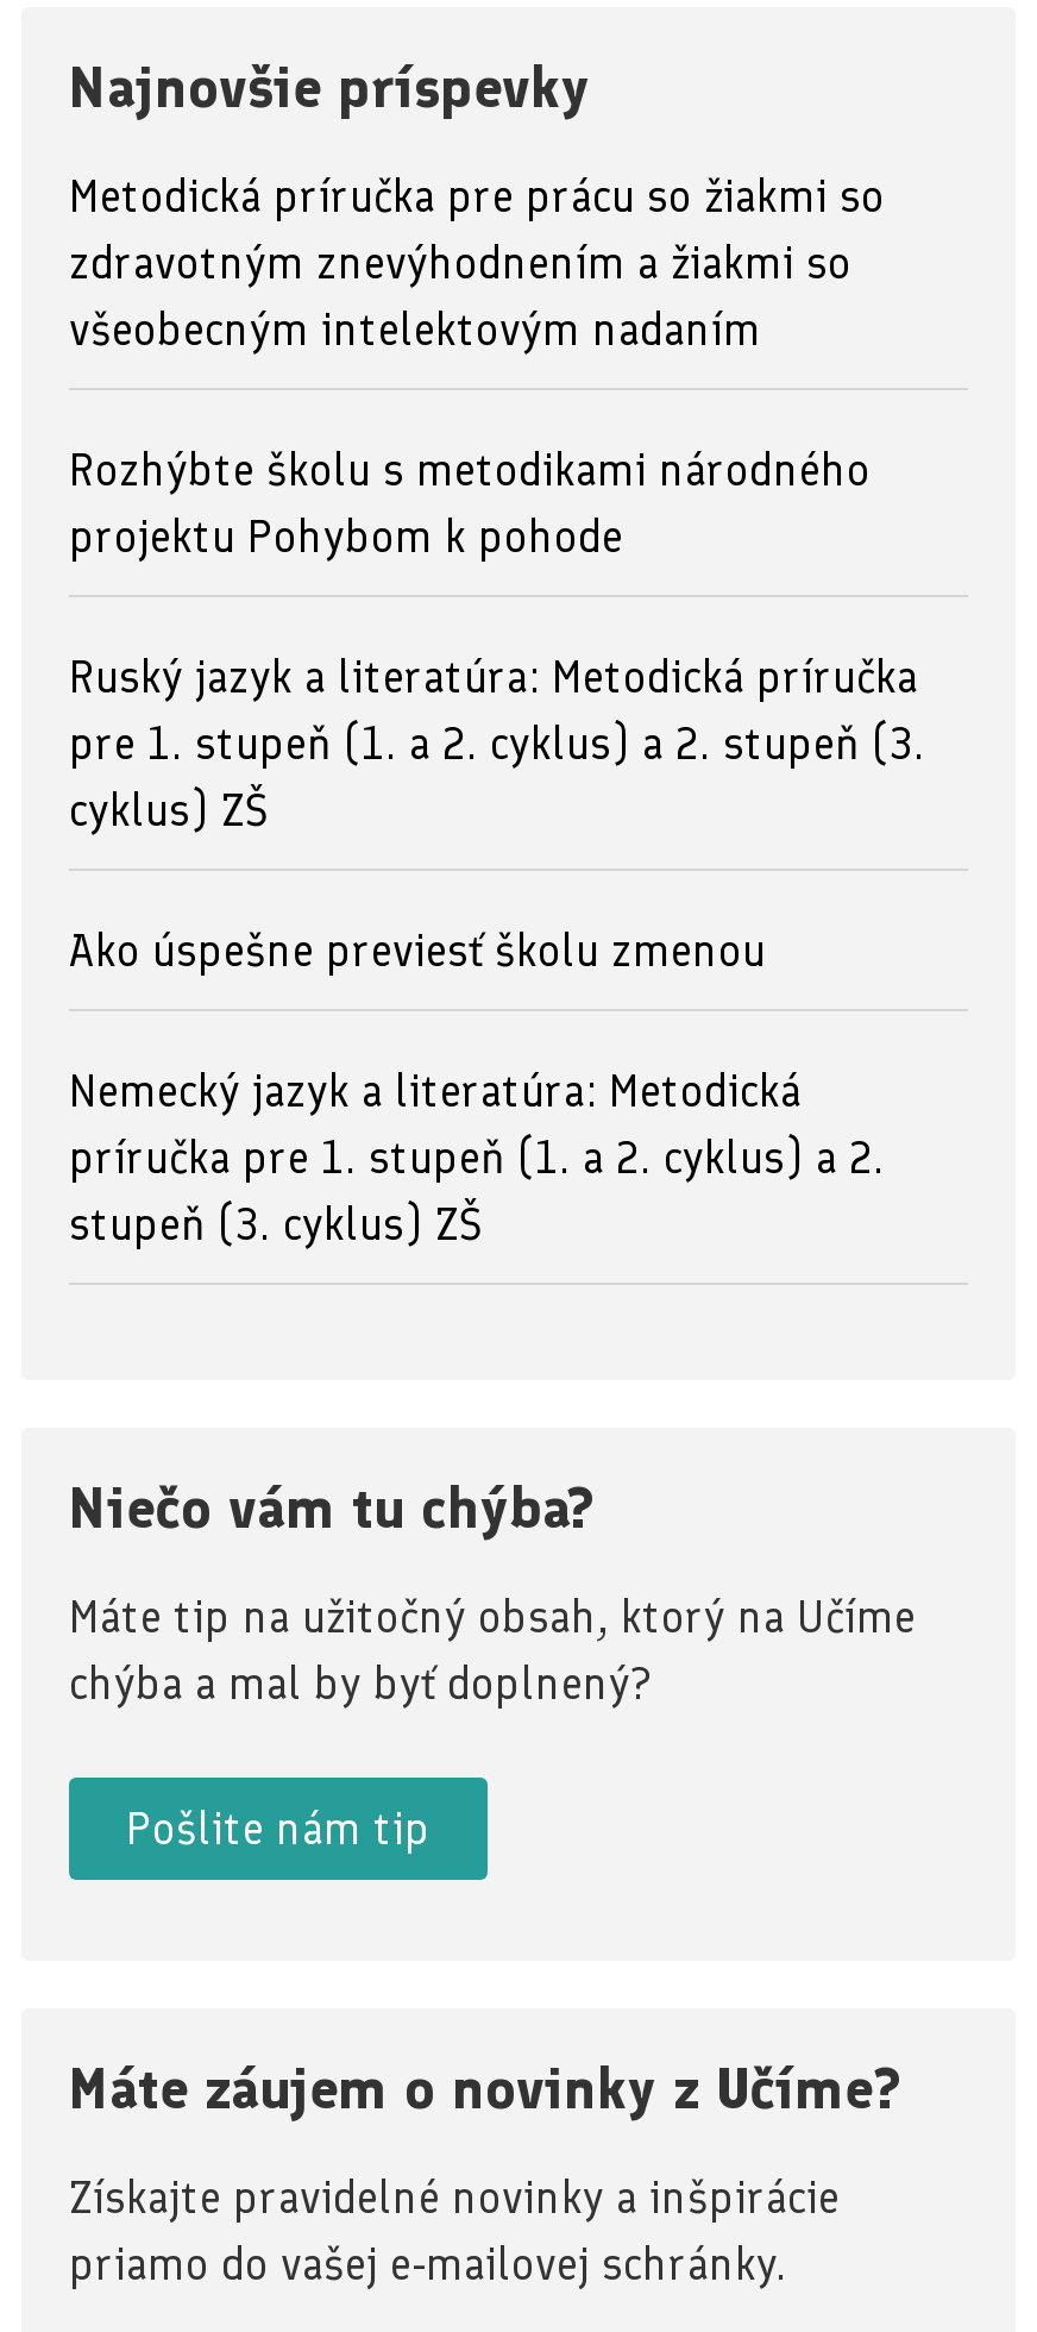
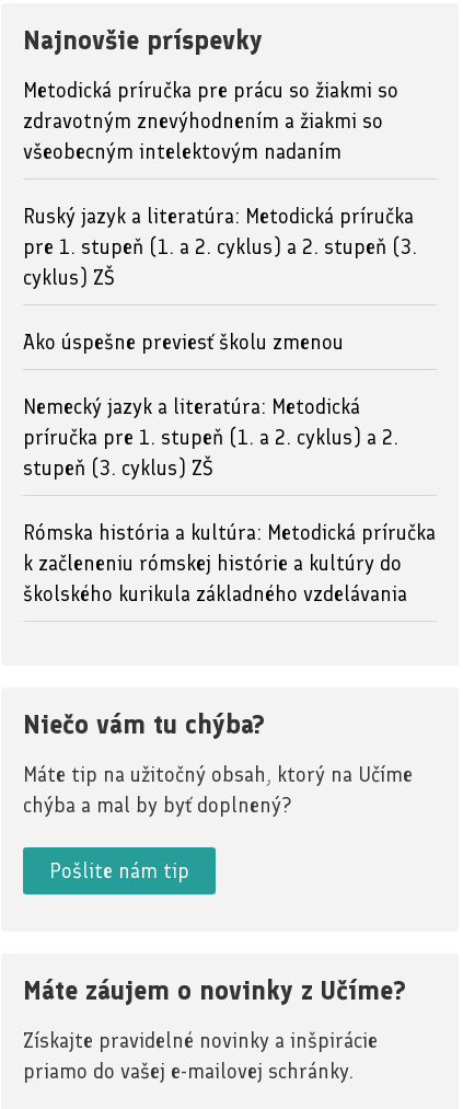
[69,444,871,565] Rozhýbte školu s metodikami národného | projektu Pohybom k pohode -> none
moved [69,651,925,1253] -> [23,203,417,480]: Ruský jazyk a literatúra: Metodická príručka | pre 1. stupeň (1. a 2. cyklus) a 2. stupeň (3. | cyklus) ZŠ | Ako úspešne previesť školu zmenou | Nemecký jazyk a literatúra: Metodická | príručka pre 1. stupeň (1. a 2. cyklus) a 2. | stupeň (3. cyklus) ZŠ
none -> [23,519,436,606] Rómska história a kultúra: Metodická príručka | k začleneniu rómskej histórie a kultúry do | školského kurikula základného vzdelávania

